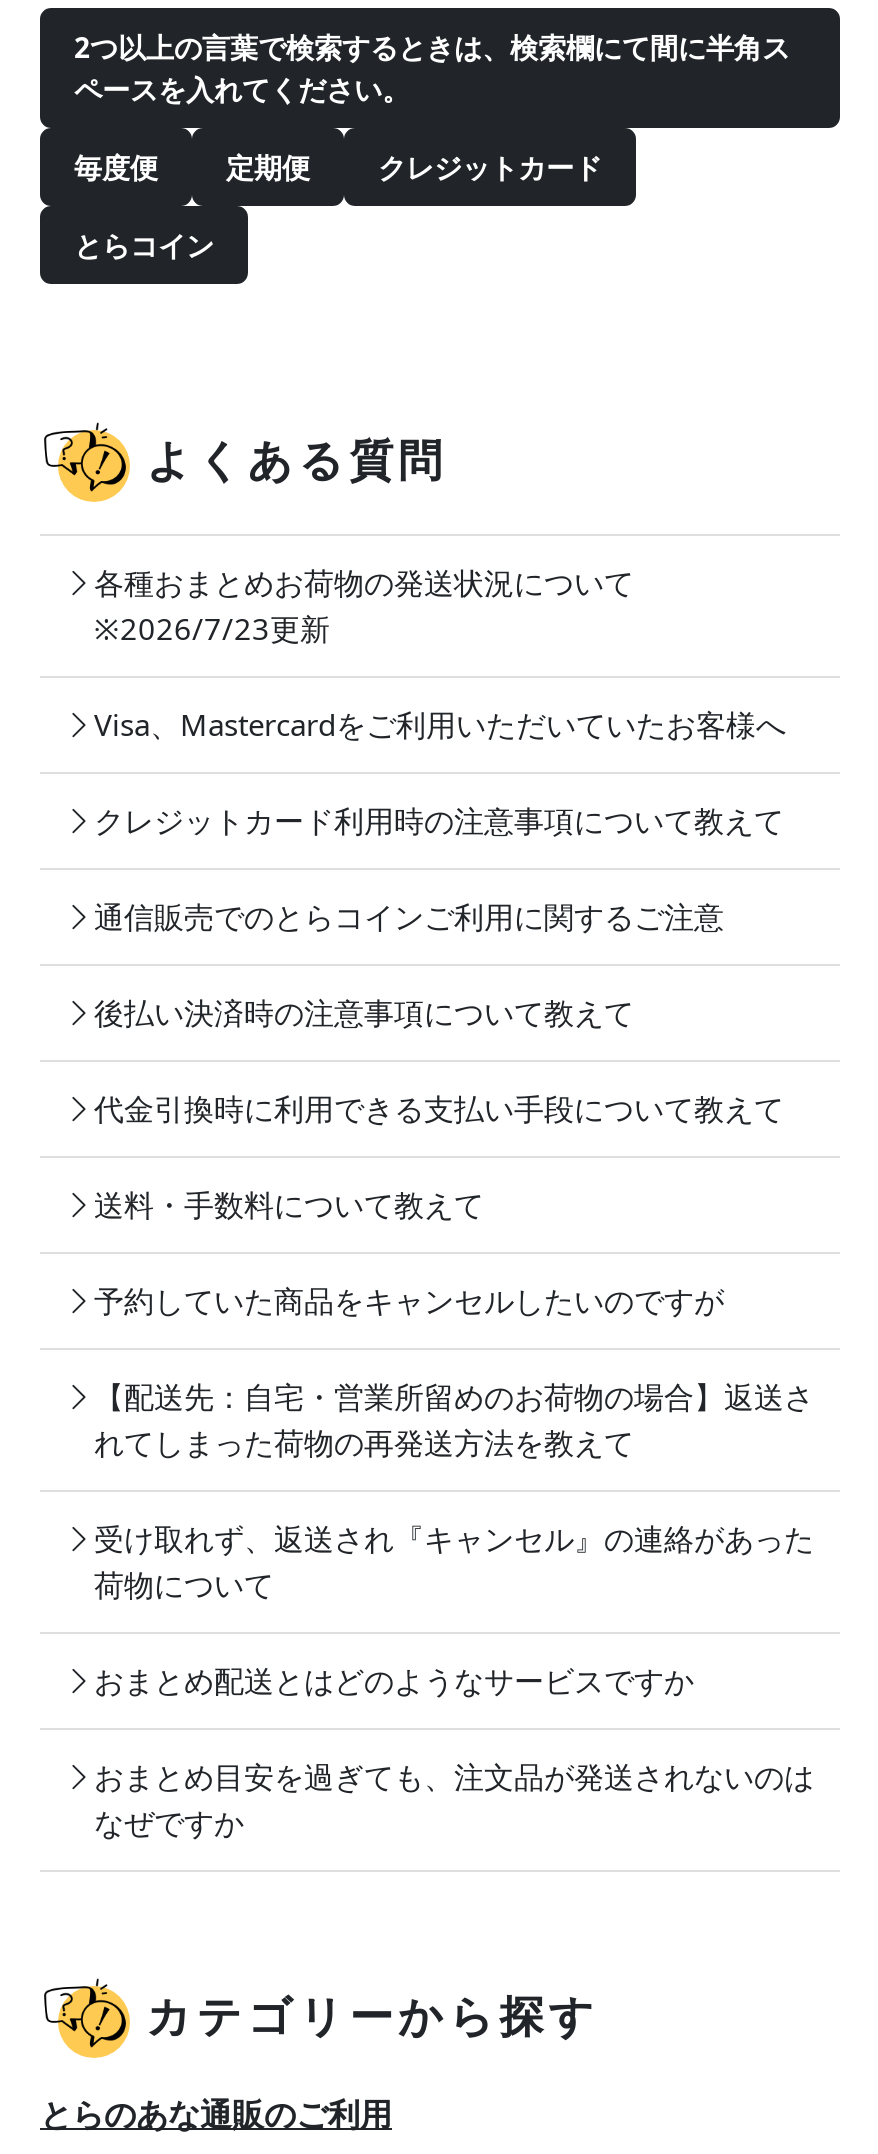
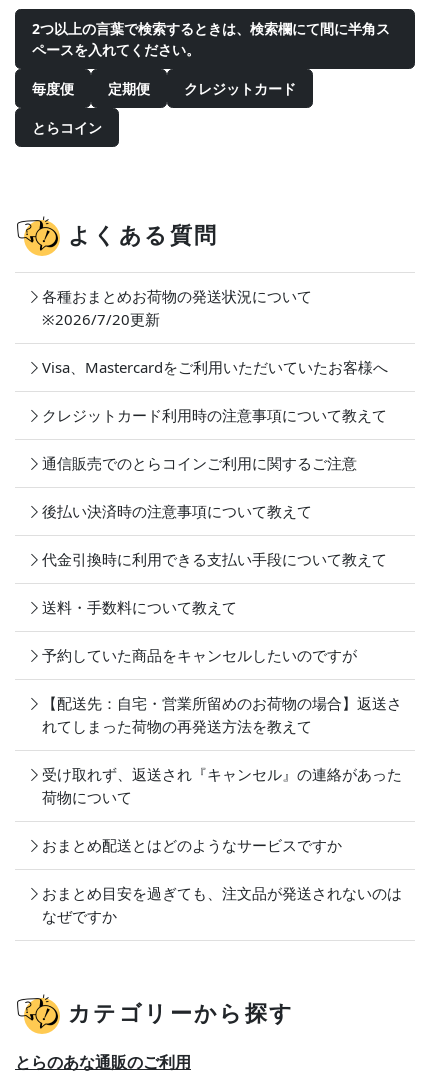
[94,608,330,648] ※2026/7/23更新 -> [42,309,160,329] ※2026/7/20更新

